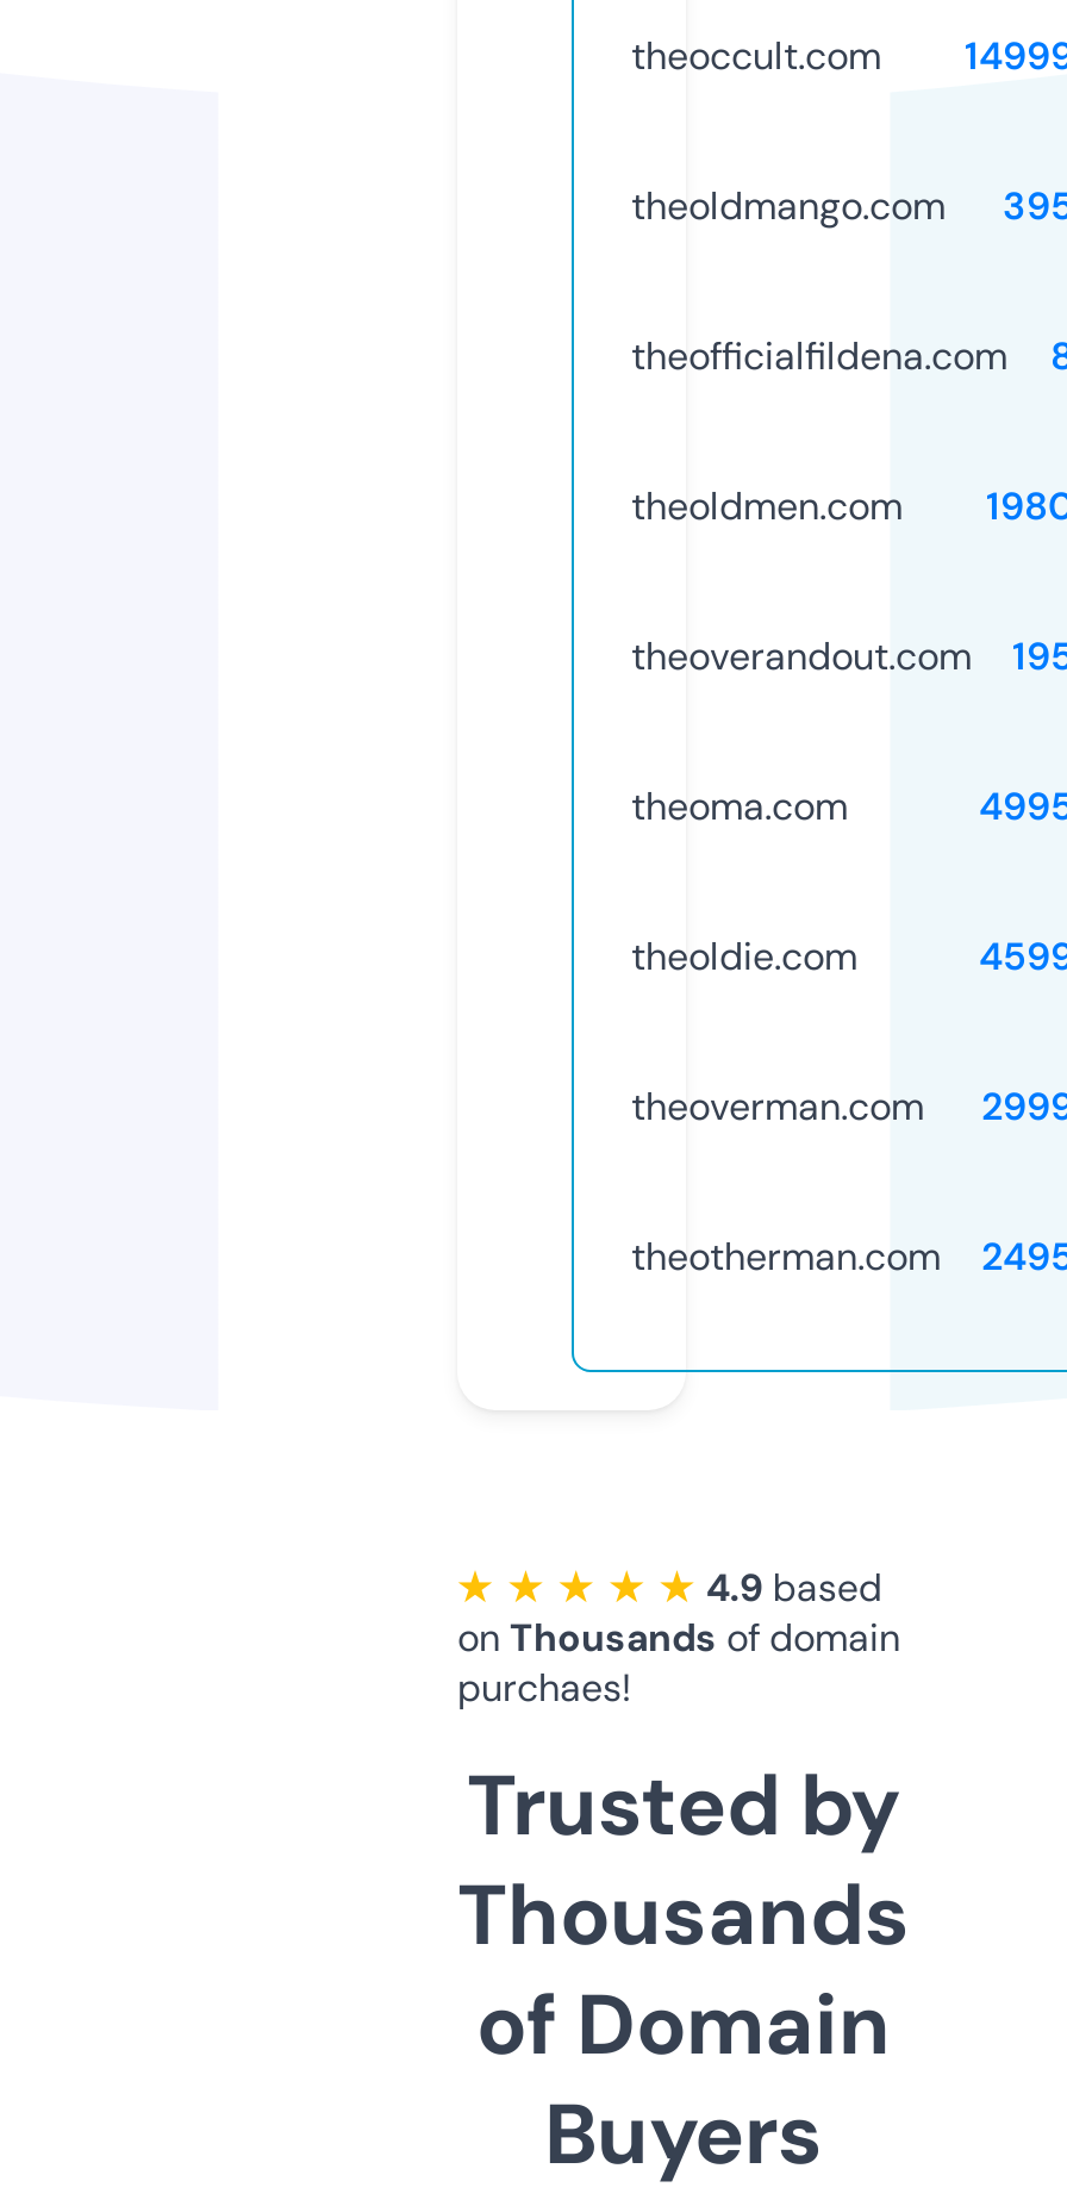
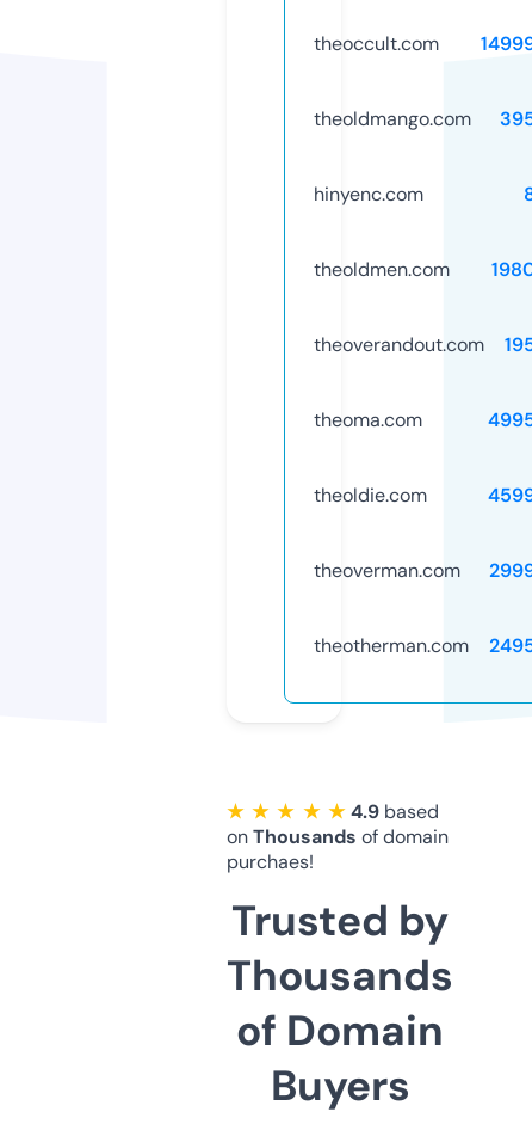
[631,331,1007,381] theofficialfildena.com -> [314,181,423,206] hinyenc.com

